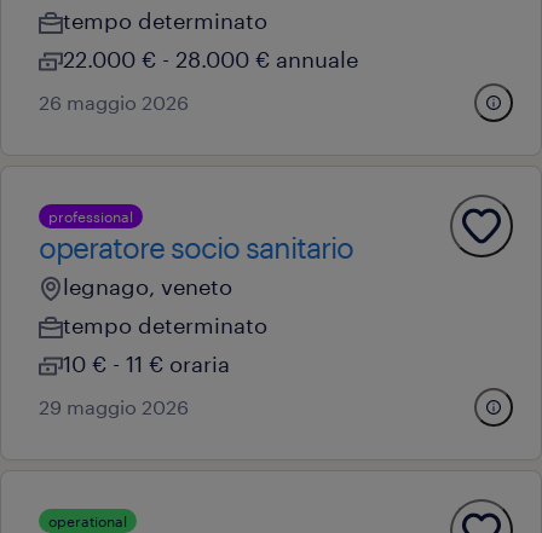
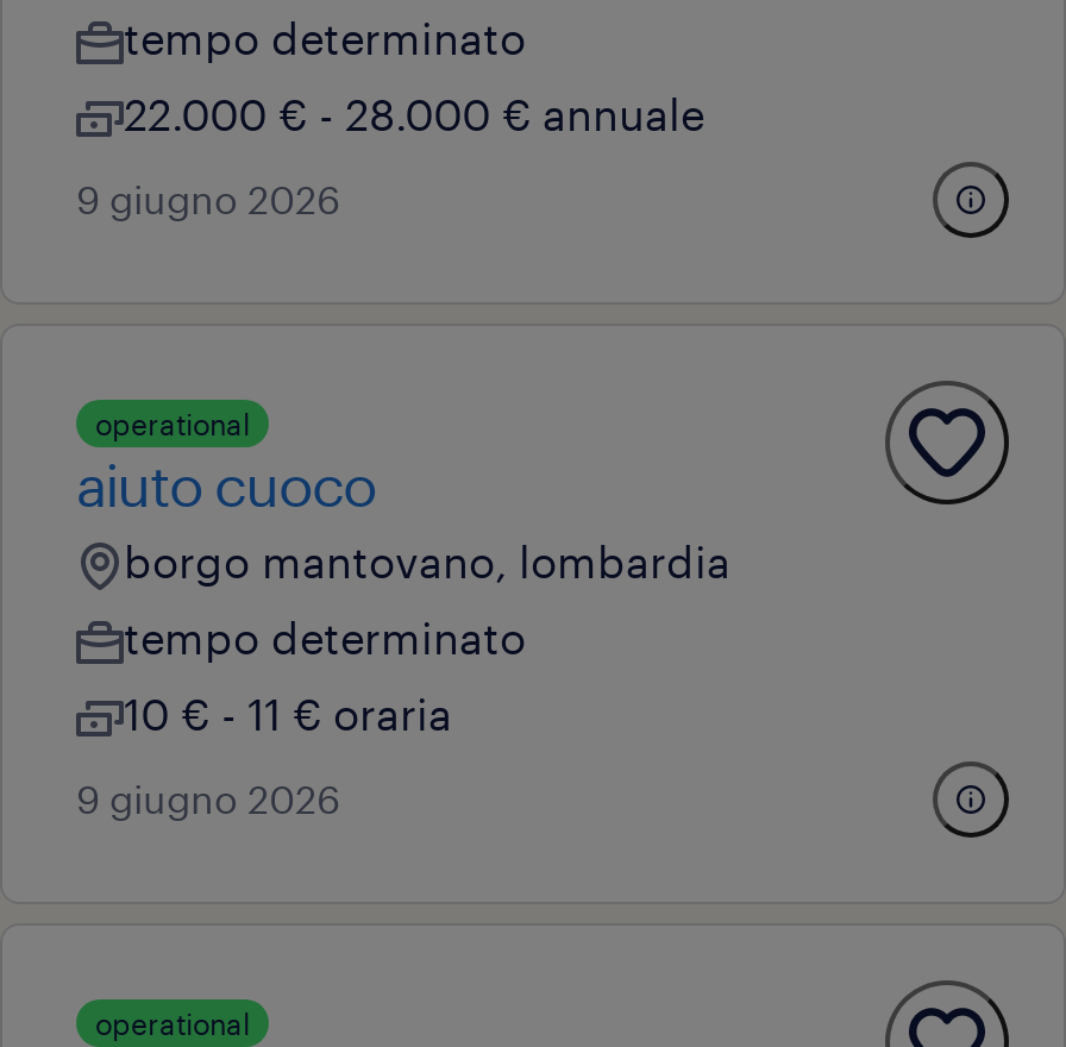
[39,91,189,114] 26 maggio 2026 -> [76,176,340,221] 9 giugno 2026
[39,208,353,300] professional | operatore socio sanitario | legnago, veneto -> [76,407,730,588] operational | aiuto cuoco | borgo mantovano, lombardia
[39,395,189,418] 29 maggio 2026 -> [76,776,340,821] 9 giugno 2026

